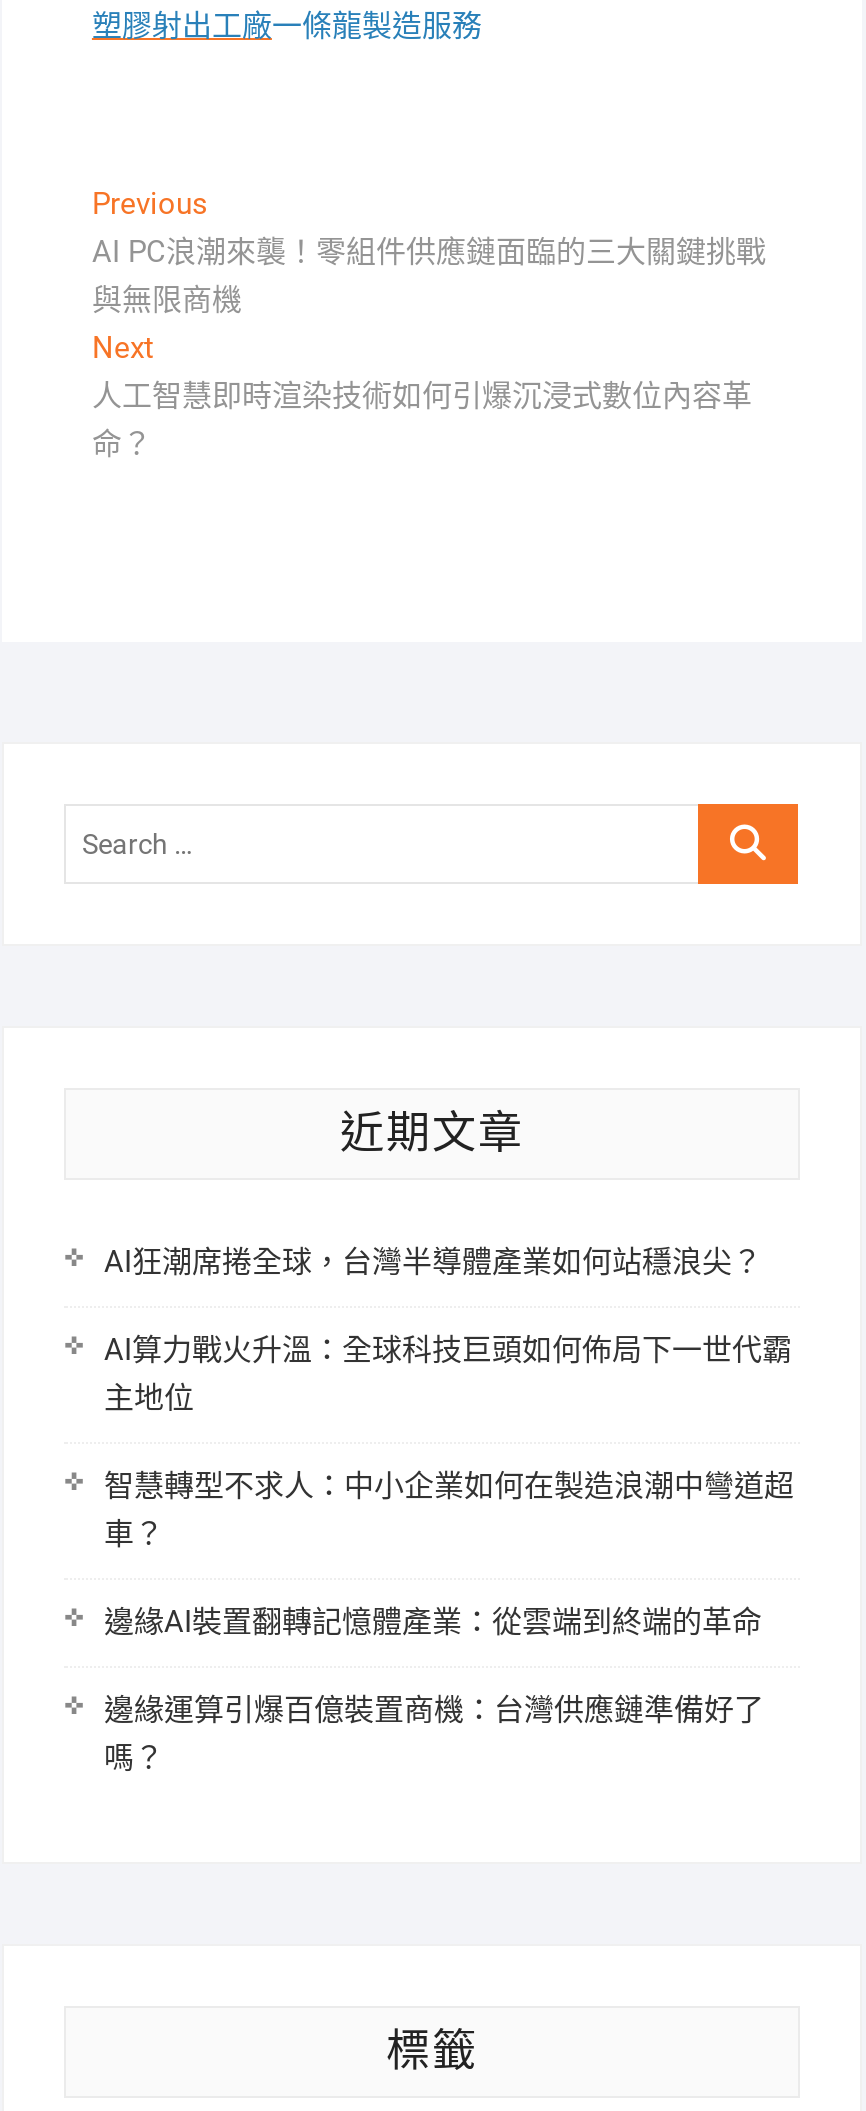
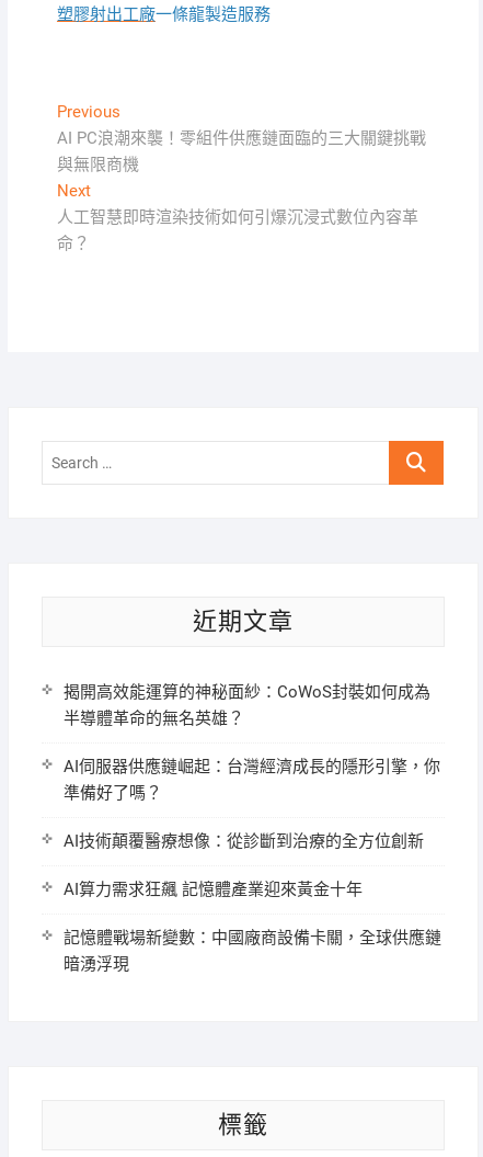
[104,1244,762,1280] AI狂潮席捲全球，台灣半導體產業如何站穩浪尖？ -> [64,682,430,728] 揭開高效能運算的神秘面紗：CoWoS封裝如何成為 | 半導體革命的無名英雄？
[104,1332,792,1416] AI算力戰火升溫：全球科技巨頭如何佈局下一世代霸 | 主地位 -> [64,757,440,803] AI伺服器供應鏈崛起：台灣經濟成長的隱形引擎，你 | 準備好了嗎？
[104,1468,794,1552] 智慧轉型不求人：中小企業如何在製造浪潮中彎道超 | 車？ -> [64,831,424,851] AI技術顛覆醫療想像：從診斷到治療的全方位創新
[104,1604,762,1640] 邊緣AI裝置翻轉記憶體產業：從雲端到終端的革命 -> [64,880,363,899] AI算力需求狂飆 記憶體產業迎來黃金十年
[104,1692,764,1776] 邊緣運算引爆百億裝置商機：台灣供應鏈準備好了 | 嗎？ -> [64,928,441,974] 記憶體戰場新變數：中國廠商設備卡關，全球供應鏈 | 暗湧浮現

